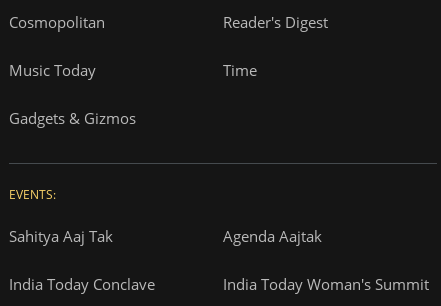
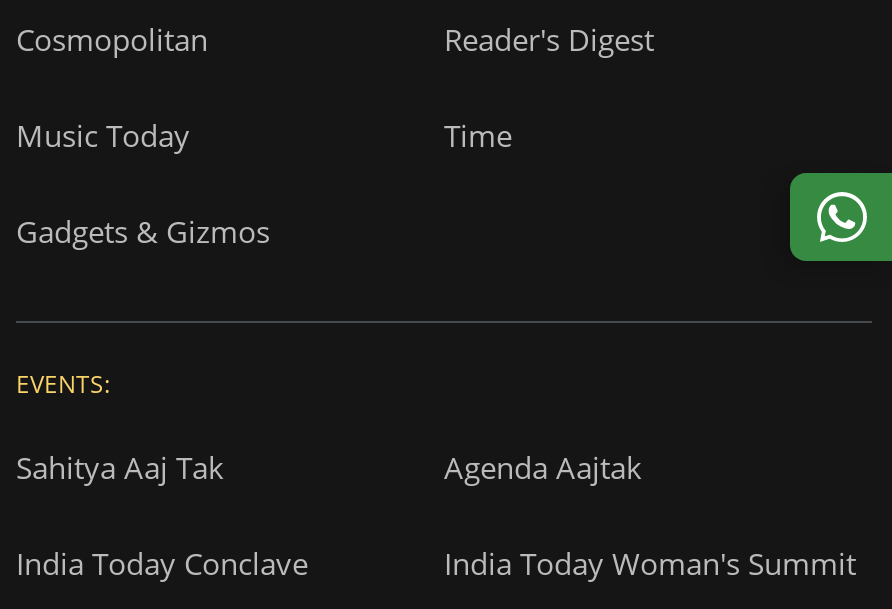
none -> [788,171,886,263] [image]

